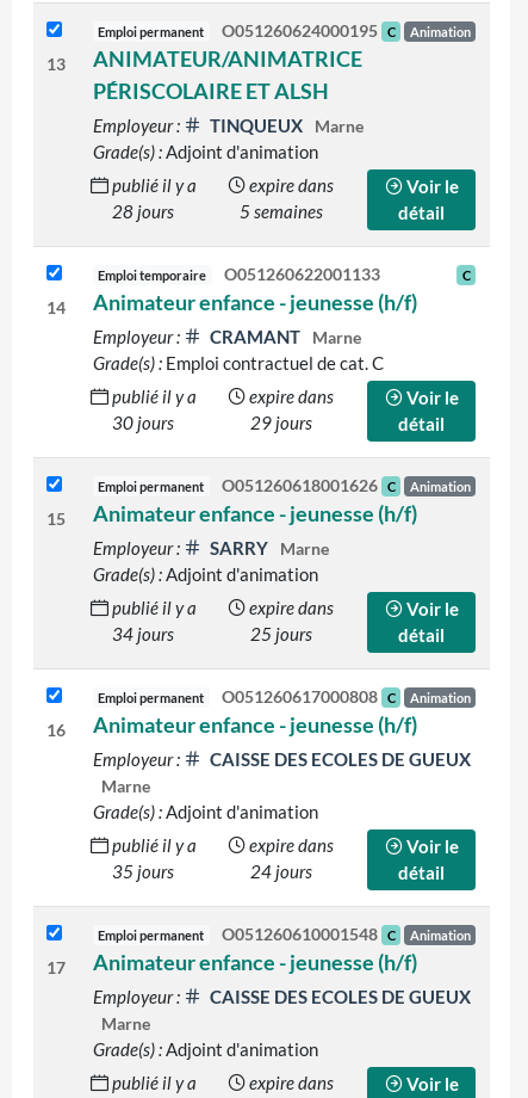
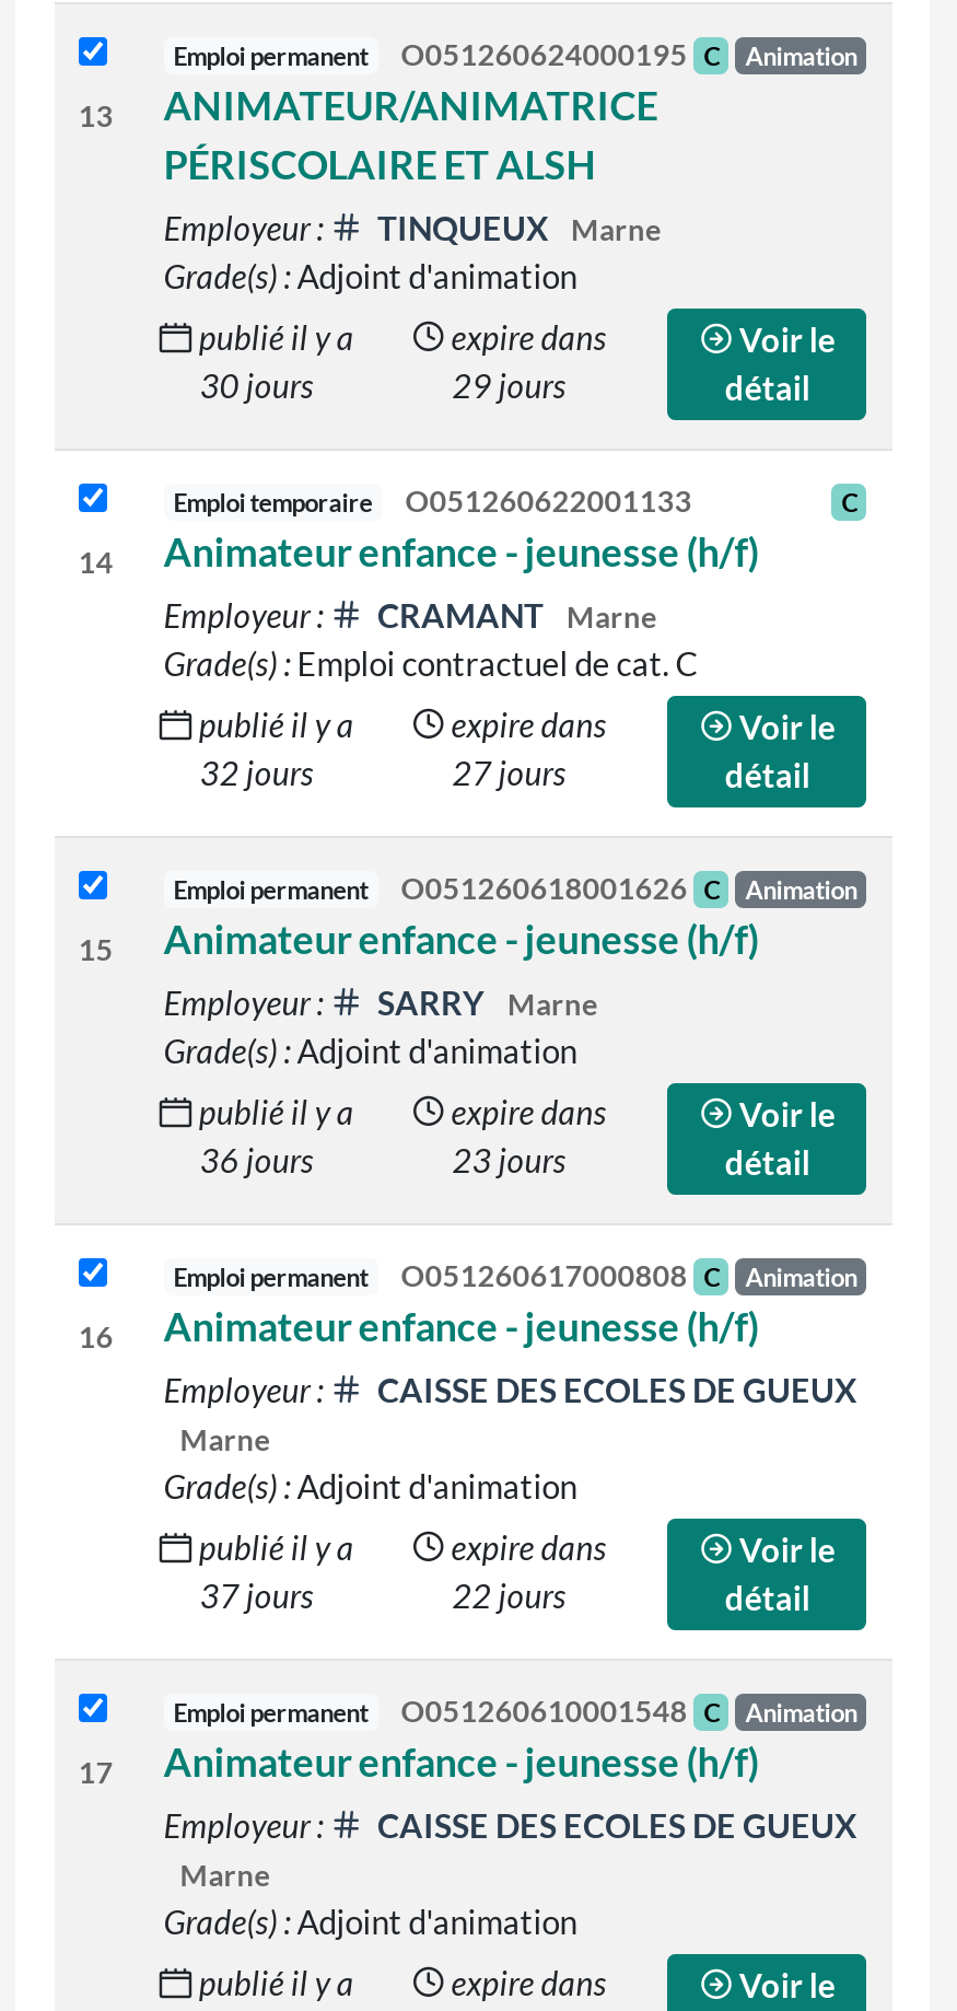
[113,201,174,222] 28 jours -> [200,366,314,406] 30 jours
[239,201,323,222] 5 semaines -> [452,366,566,406] 29 jours
[113,412,174,434] 30 jours -> [200,754,314,793] 32 jours
[250,412,312,434] 29 jours -> [452,754,566,793] 27 jours
[113,623,174,645] 34 jours -> [200,1141,314,1180] 36 jours
[250,623,312,645] 25 jours -> [452,1141,566,1180] 23 jours
[113,861,174,882] 35 jours -> [200,1576,314,1616] 37 jours
[250,861,312,882] 24 jours -> [452,1576,566,1616] 22 jours

